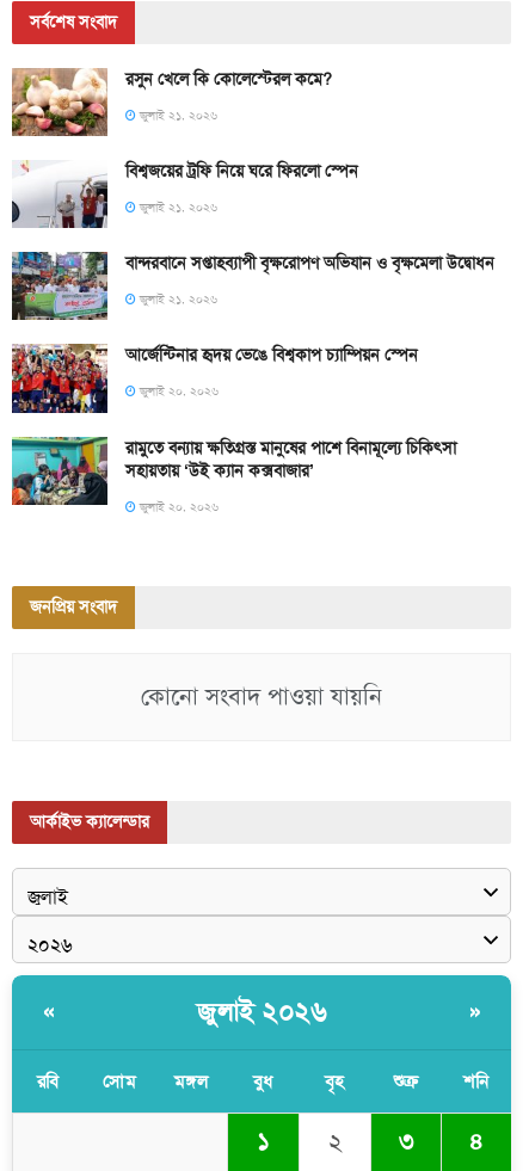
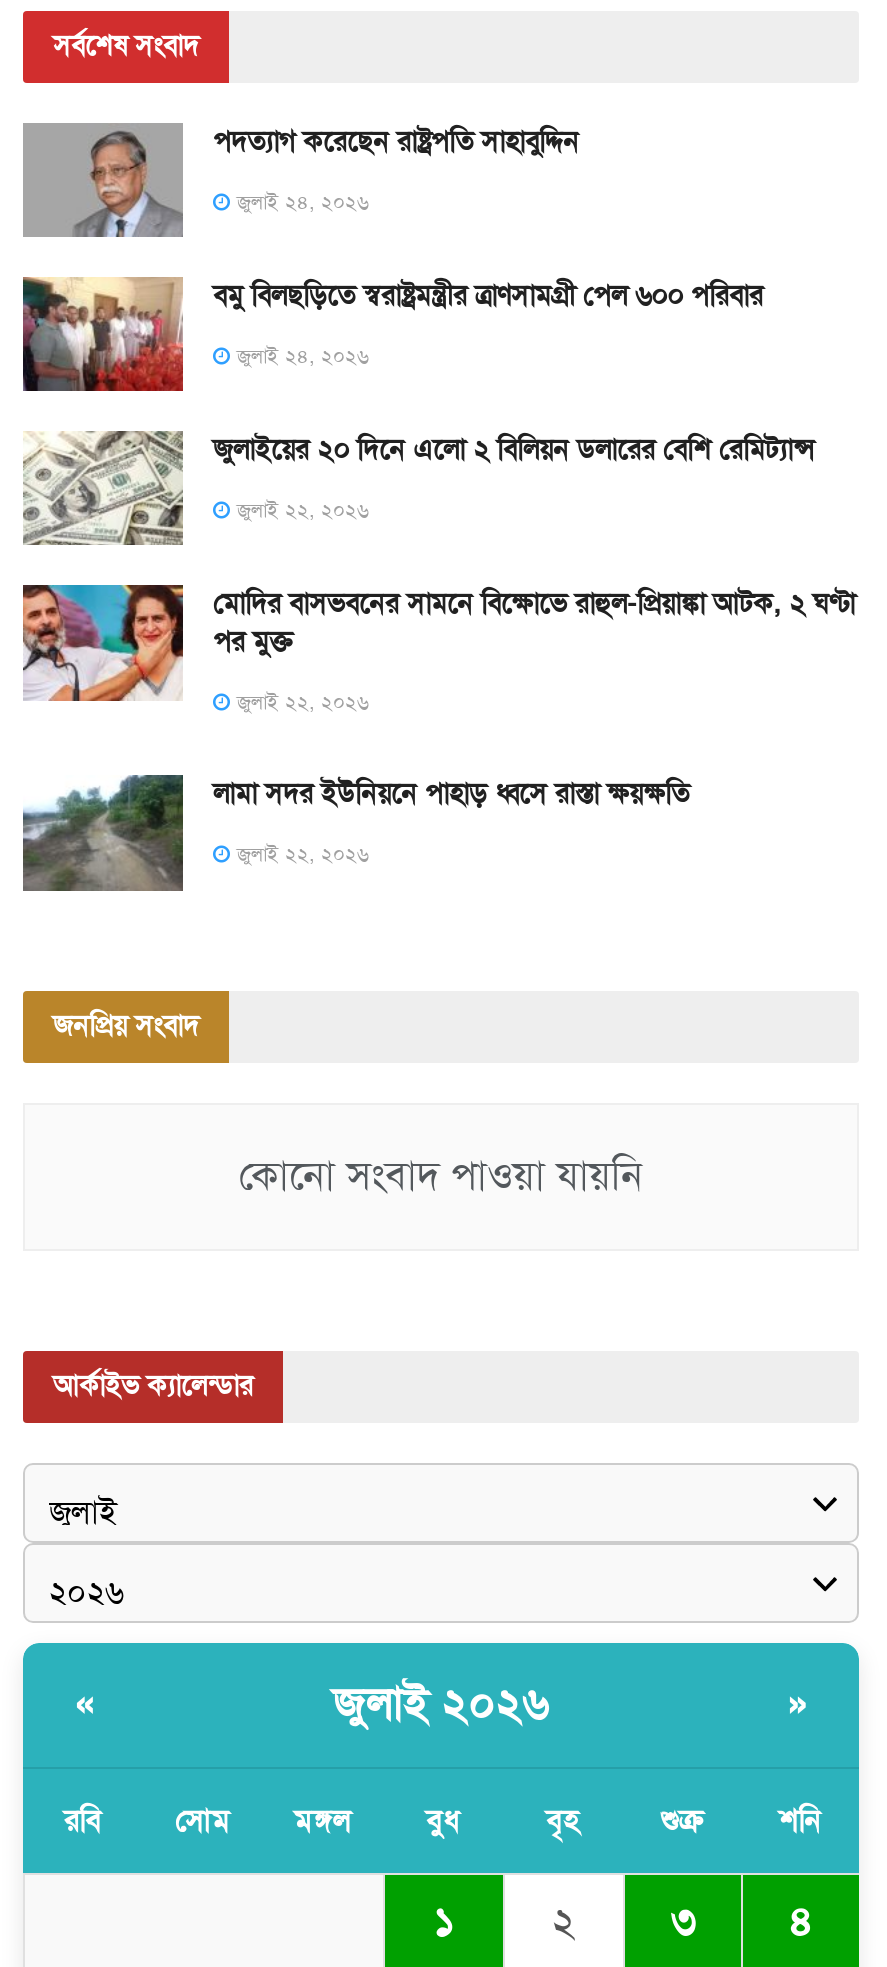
[12,68,332,137] [image] | রসুন খেলে কি কোলেস্টেরল কমে? -> [23,123,579,237] [image] | পদত্যাগ করেছেন রাষ্ট্রপতি সাহাবুদ্দিন
[136,107,217,123] জুলাই ২১, ২০২৬ -> [231,189,369,215] জুলাই ২৪, ২০২৬
[12,160,358,229] [image] | বিশ্বজয়ের ট্রফি নিয়ে ঘরে ফিরলো স্পেন -> [21,275,763,393] [image] | বমু বিলছড়িতে স্বরাষ্ট্রমন্ত্রীর ত্রাণসামগ্রী পেল ৬০০ পরিবার
[136,199,217,215] জুলাই ২১, ২০২৬ -> [231,343,369,369] জুলাই ২৪, ২০২৬
[11,251,494,320] [image] | বান্দরবানে সপ্তাহব্যাপী বৃক্ষরোপণ অভিযান ও বৃক্ষমেলা উদ্বোধন -> [23,431,815,545] [image] | জুলাইয়ের ২০ দিনে এলো ২ বিলিয়ন ডলারের বেশি রেমিট্যান্স
[136,291,217,307] জুলাই ২১, ২০২৬ -> [231,497,369,523] জুলাই ২২, ২০২৬
[11,343,418,414] [image] | আর্জেন্টিনার হৃদয় ভেঙে বিশ্বকাপ চ্যাম্পিয়ন স্পেন -> [23,583,855,703] [image] | মোদির বাসভবনের সামনে বিক্ষোভে রাহুল-প্রিয়াঙ্কা আটক, ২ ঘণ্টা | পর মুক্ত
[136,384,219,399] জুলাই ২০, ২০২৬ -> [231,690,369,716] জুলাই ২২, ২০২৬
[11,436,456,526] [image] | রামুতে বন্যায় ক্ষতিগ্রস্ত মানুষের পাশে বিনামূল্যে চিকিৎসা | সহায়তায় ‘উই ক্যান কক্সবাজার’ -> [21,741,689,893] [image] | লামা সদর ইউনিয়নে পাহাড় ধ্বসে রাস্তা ক্ষয়ক্ষতি
[136,498,219,514] জুলাই ২০, ২০২৬ -> [231,842,369,868] জুলাই ২২, ২০২৬

